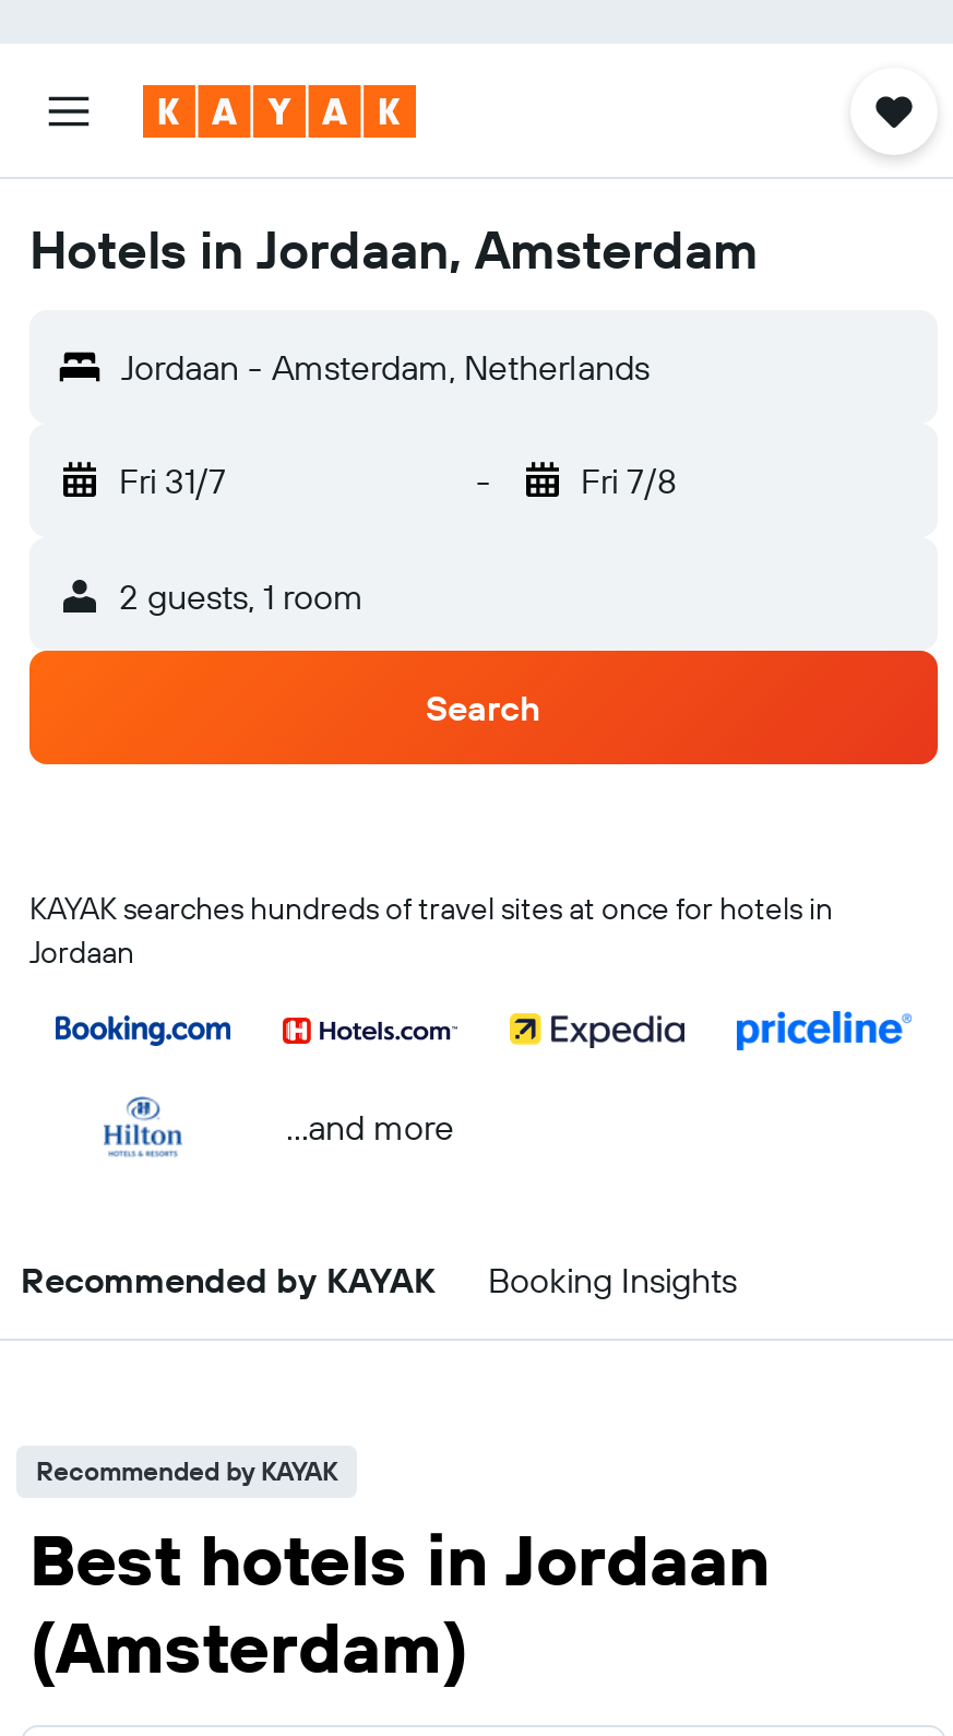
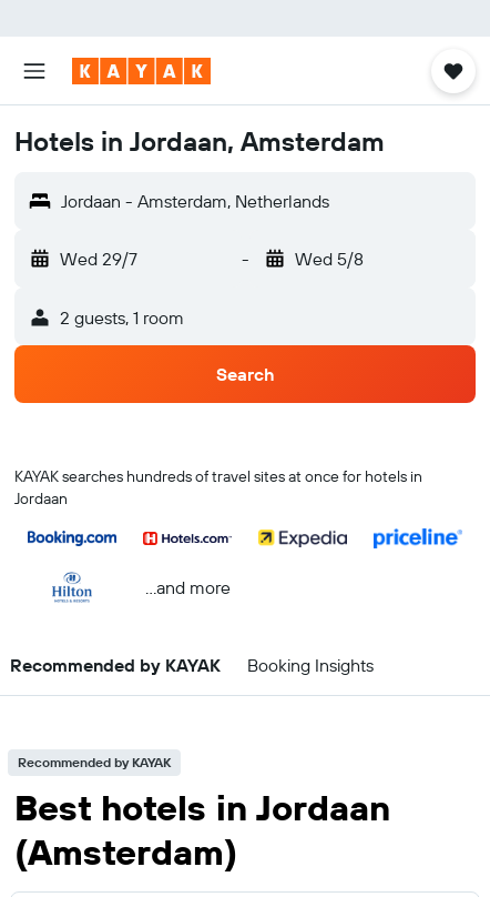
[119,459,226,502] Fri 31/7 -> [60,248,137,270] Wed 29/7
[581,459,677,502] Fri 7/8 -> [294,248,363,270] Wed 5/8

